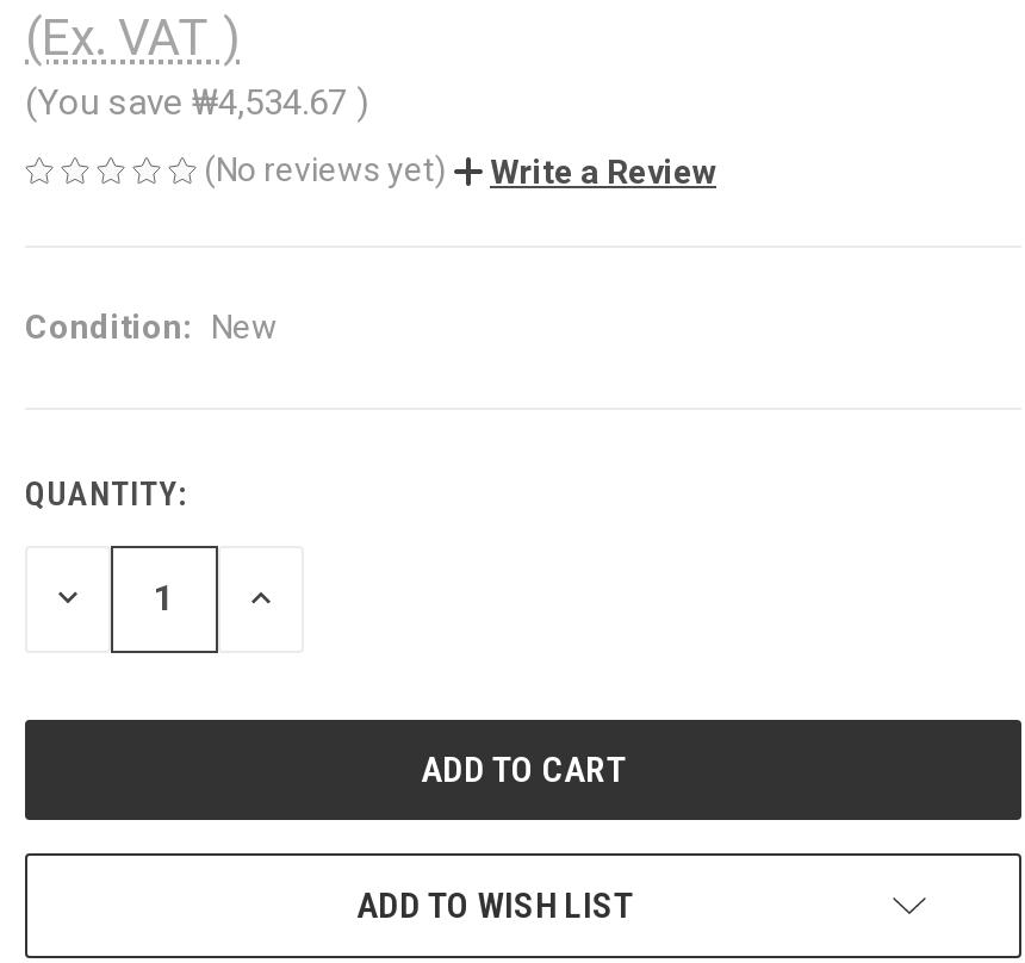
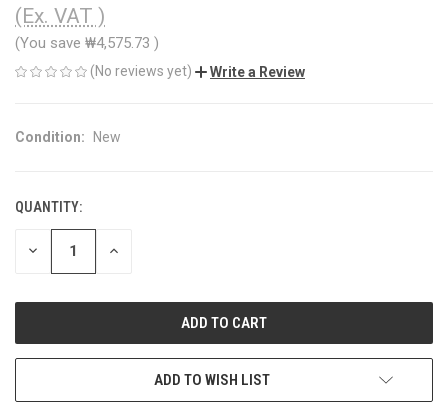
[25,81,368,124] (You save ₩4,534.67) -> [15,34,159,52] (You save ₩4,575.73)

